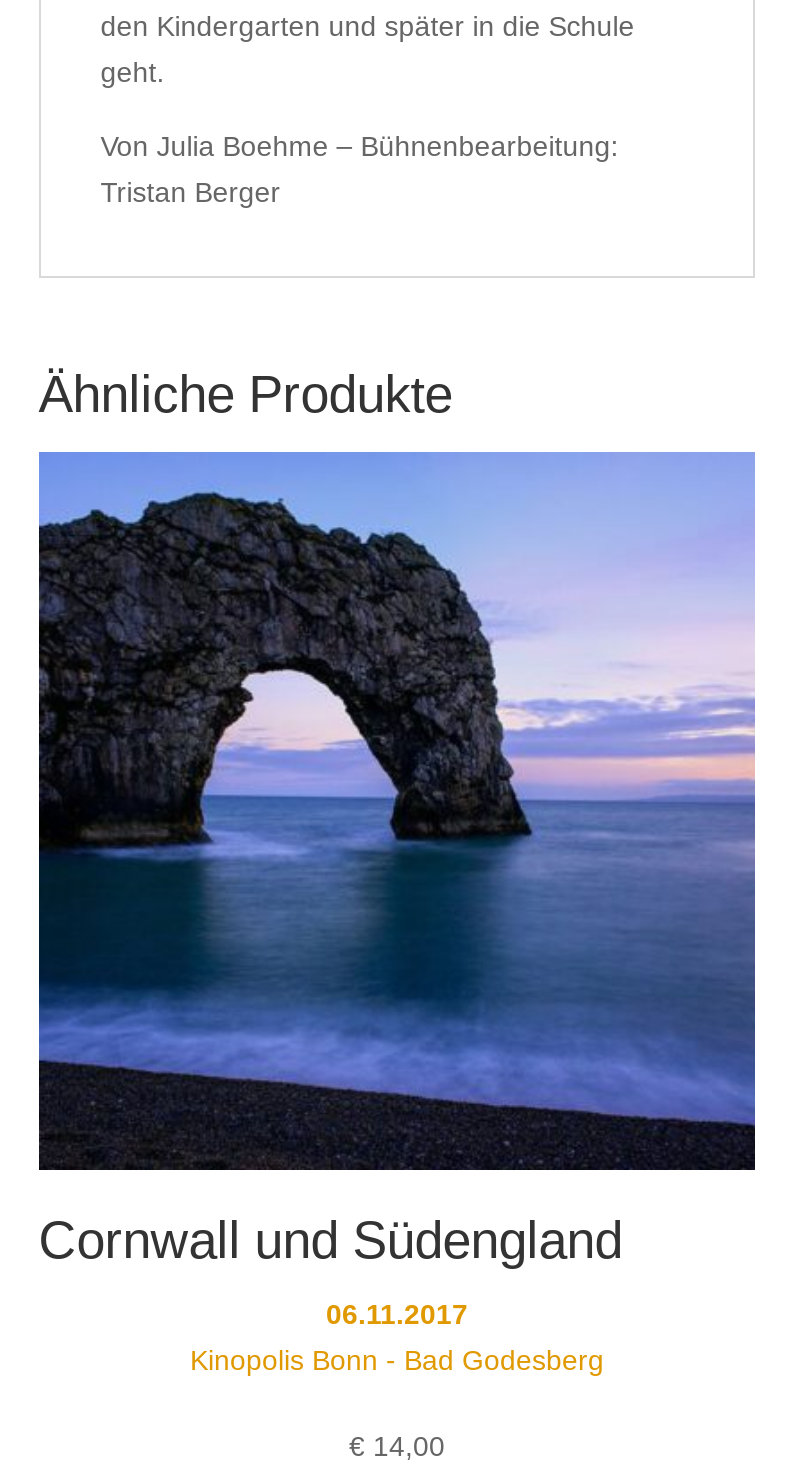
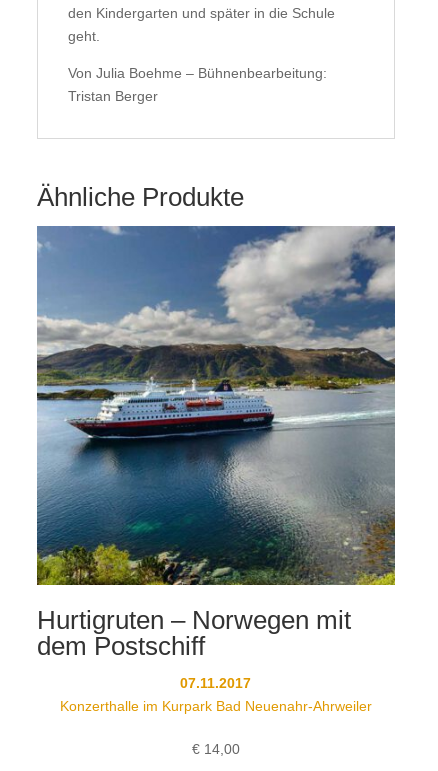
[37,452,757,1270] [image] | Cornwall und Südengland -> [36,225,396,661] [image] | Hurtigruten – Norwegen mit | dem Postschiff
[190,1298,604,1376] 06.11.2017 | Kinopolis Bonn - Bad Godesberg -> [60,675,372,714] 07.11.2017 | Konzerthalle im Kurpark Bad Neuenahr-Ahrweiler

